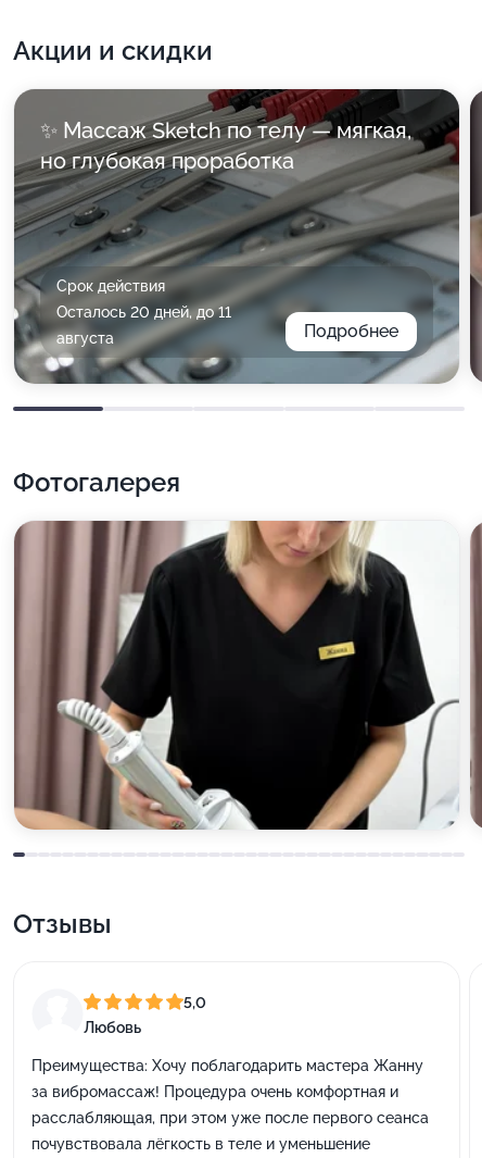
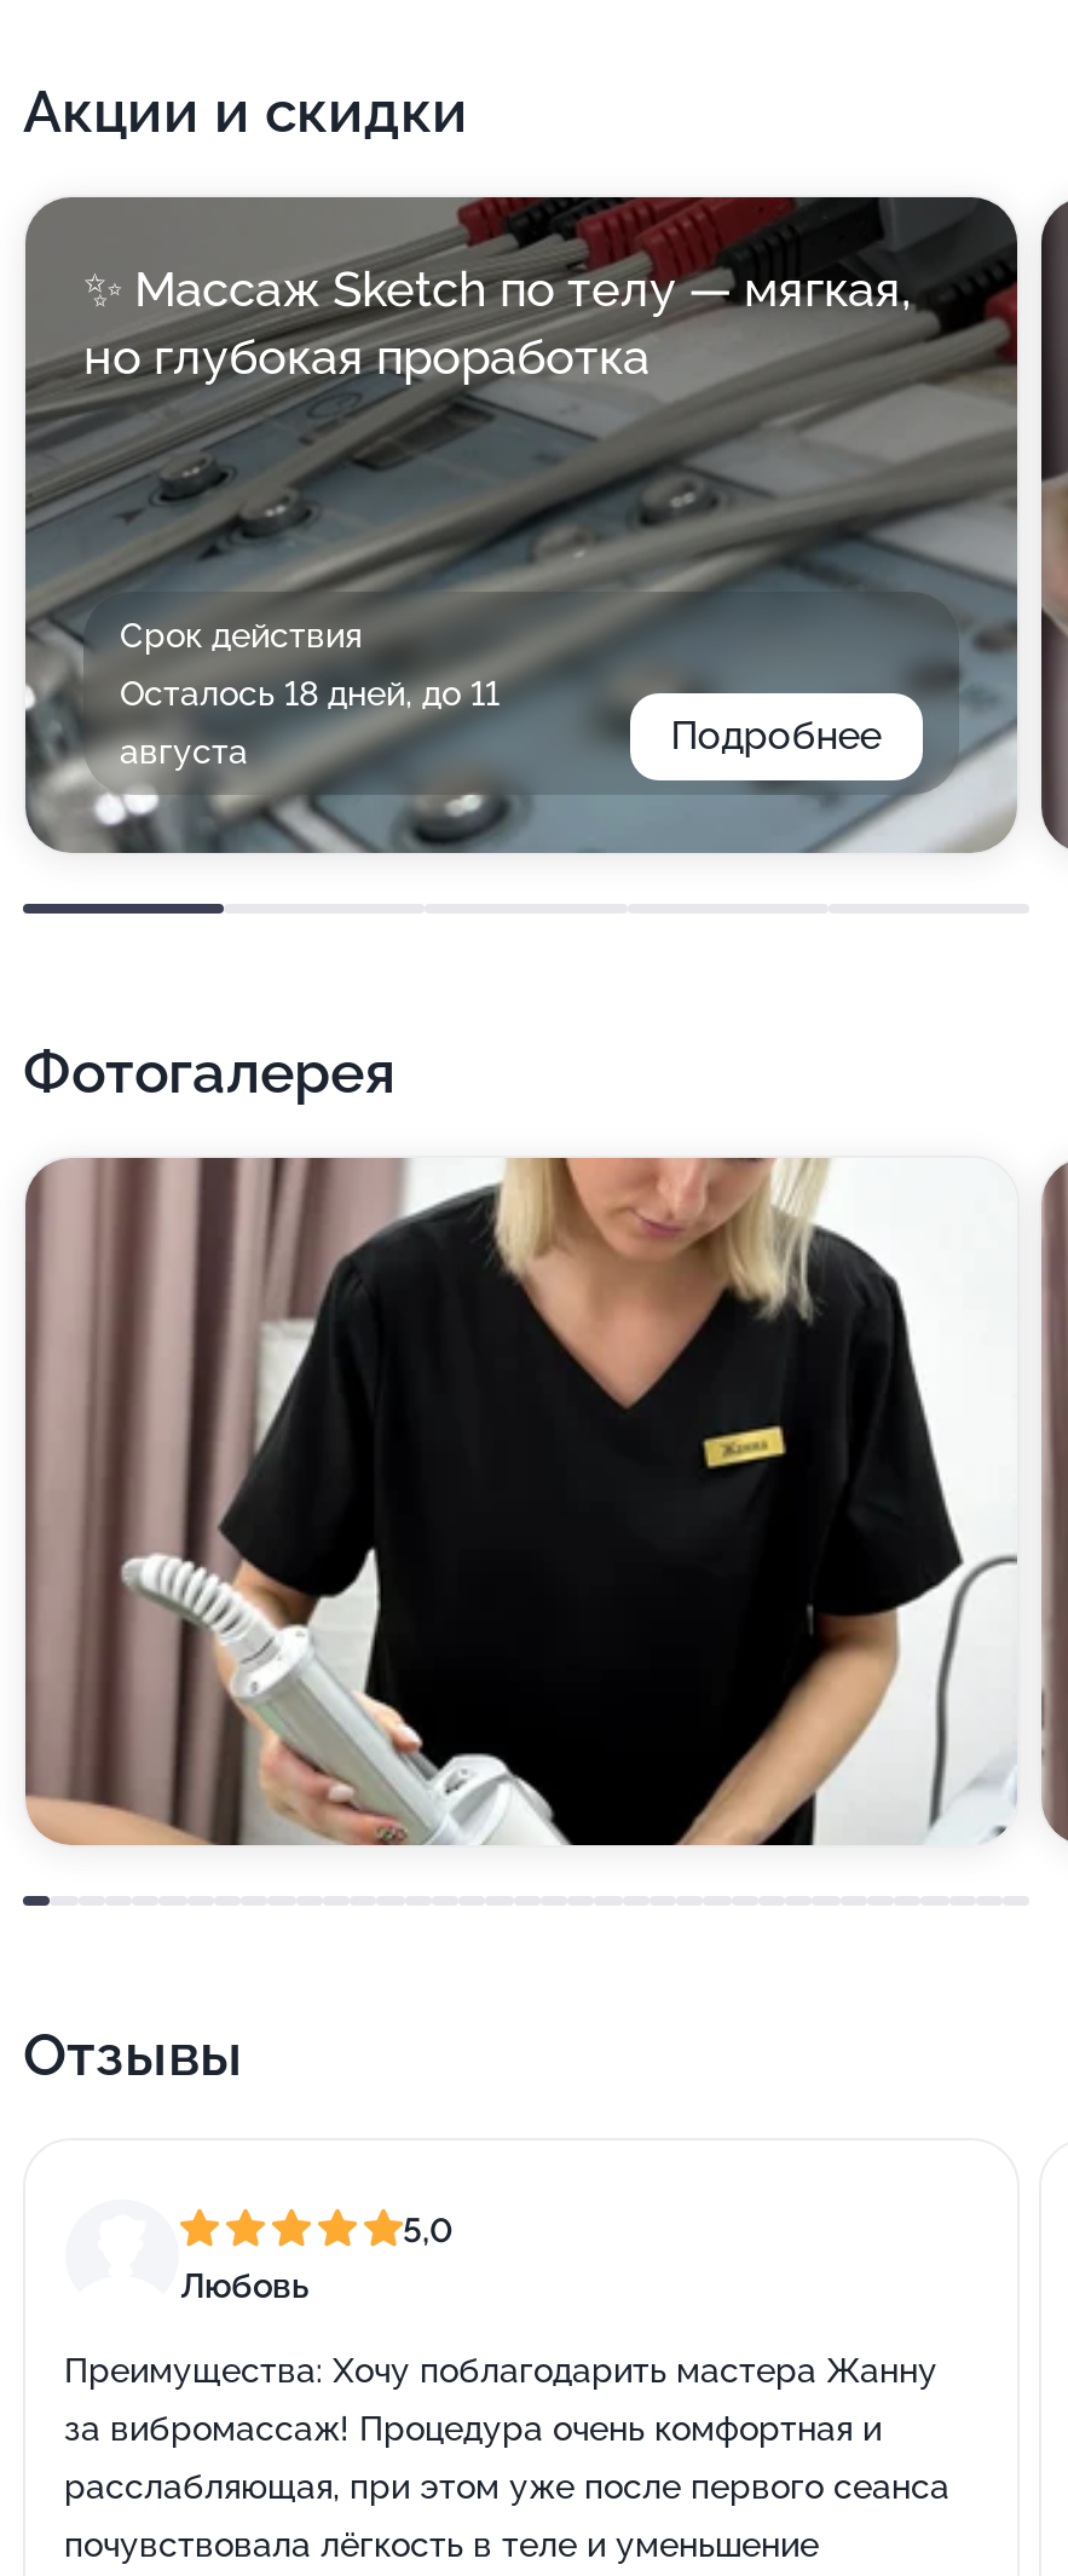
[56,303,231,321] Осталось 20 дней, до 11 -> [120,674,500,713] Осталось 18 дней, до 11

